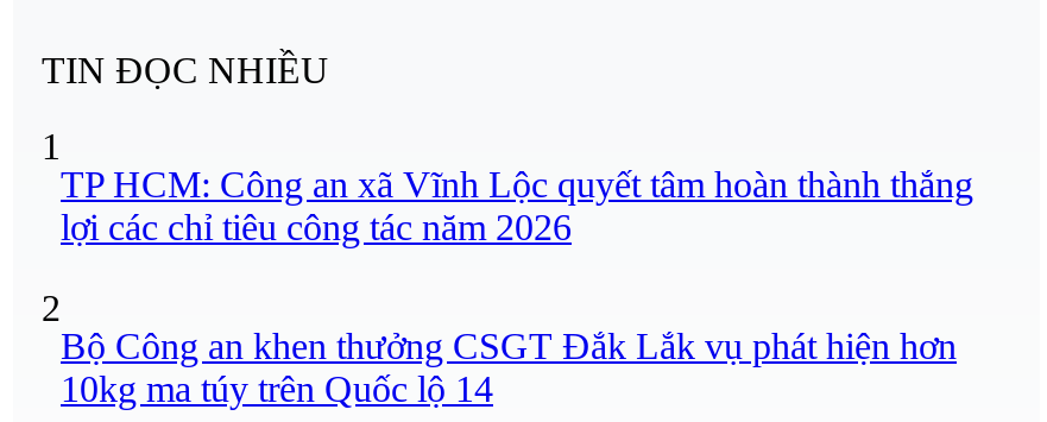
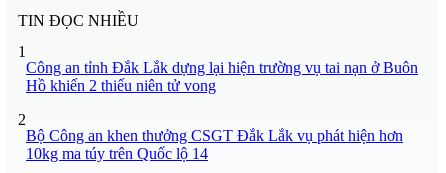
[61,163,973,246] TP HCM: Công an xã Vĩnh Lộc quyết tâm hoàn thành thắng | lợi các chỉ tiêu công tác năm 2026 -> [26,59,418,94] Công an tỉnh Đắk Lắk dựng lại hiện trường vụ tai nạn ở Buôn | Hồ khiến 2 thiếu niên tử vong

